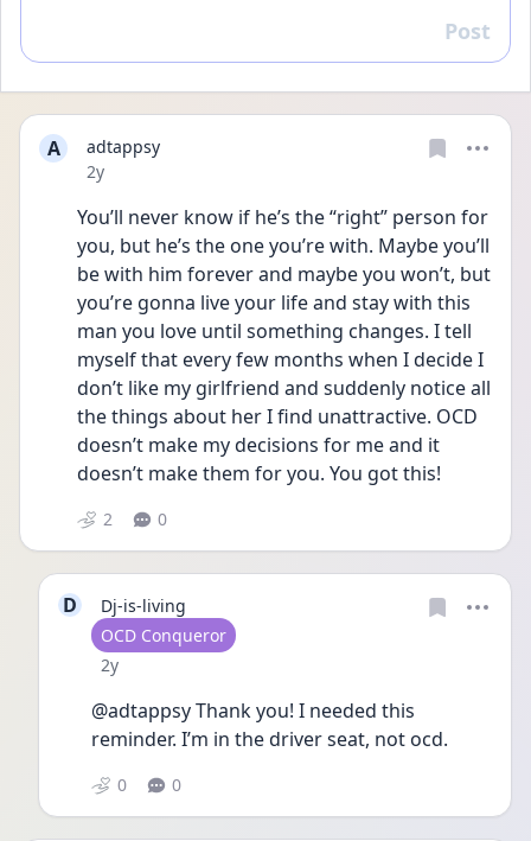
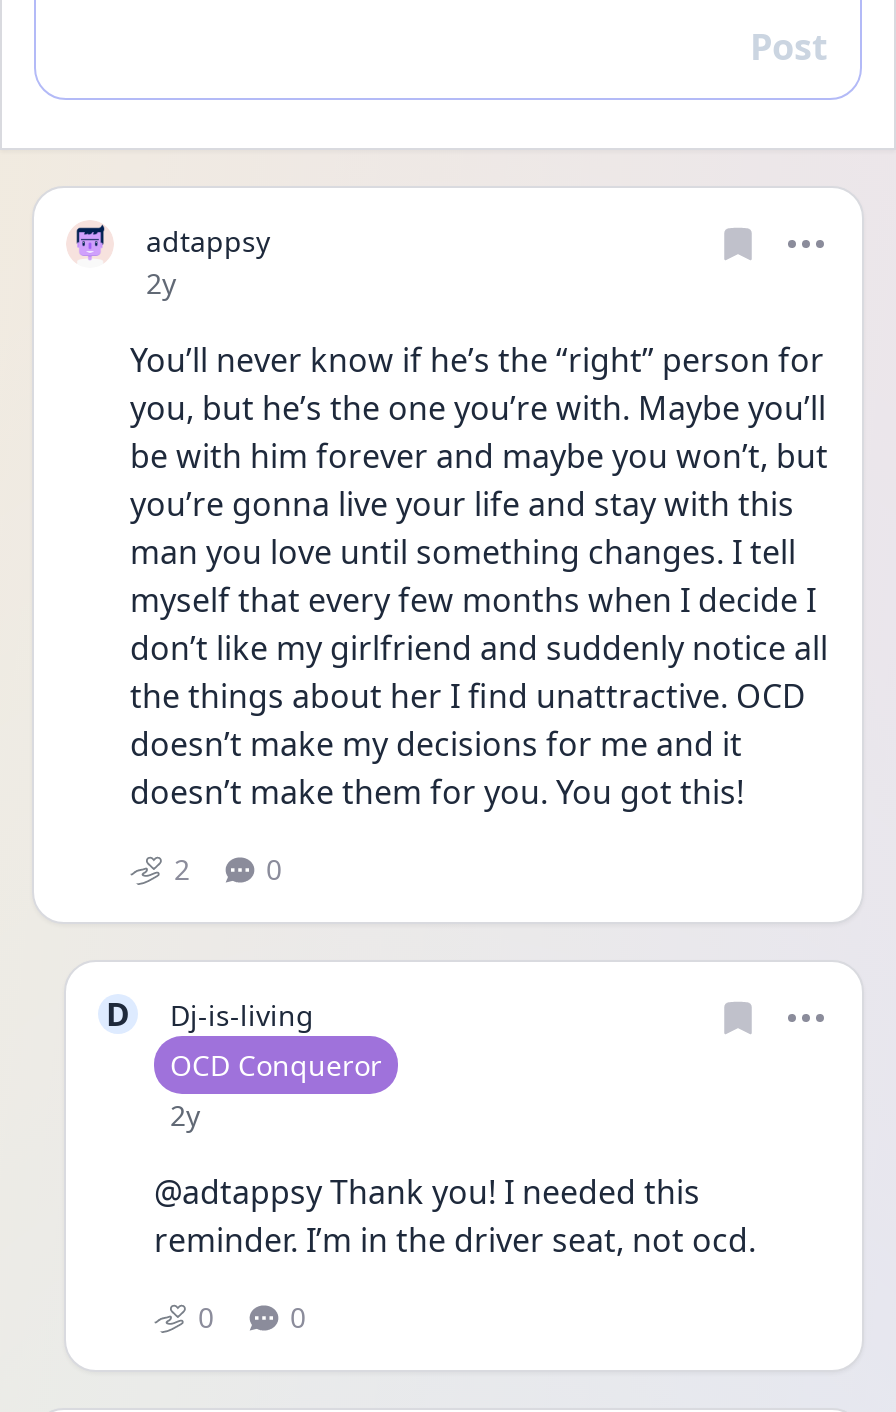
[47,135,60,161] A -> none

